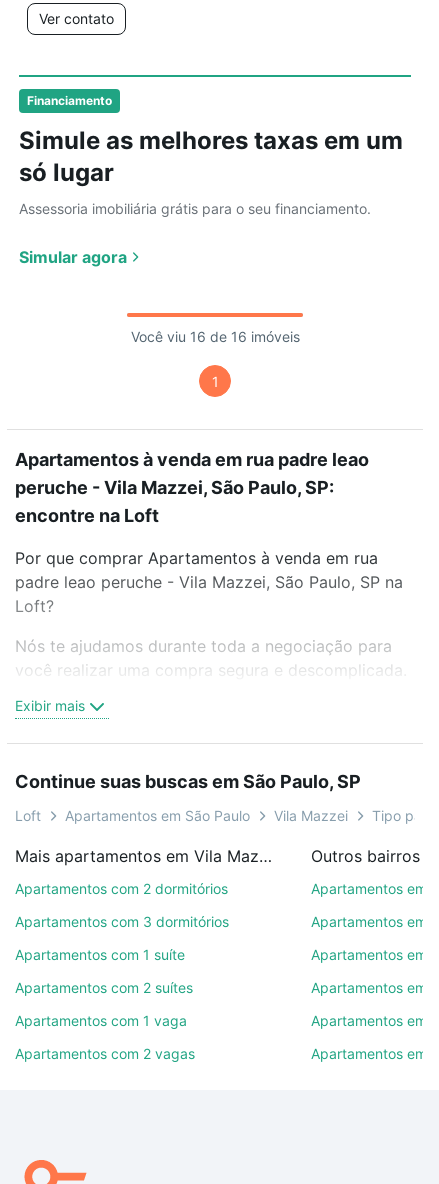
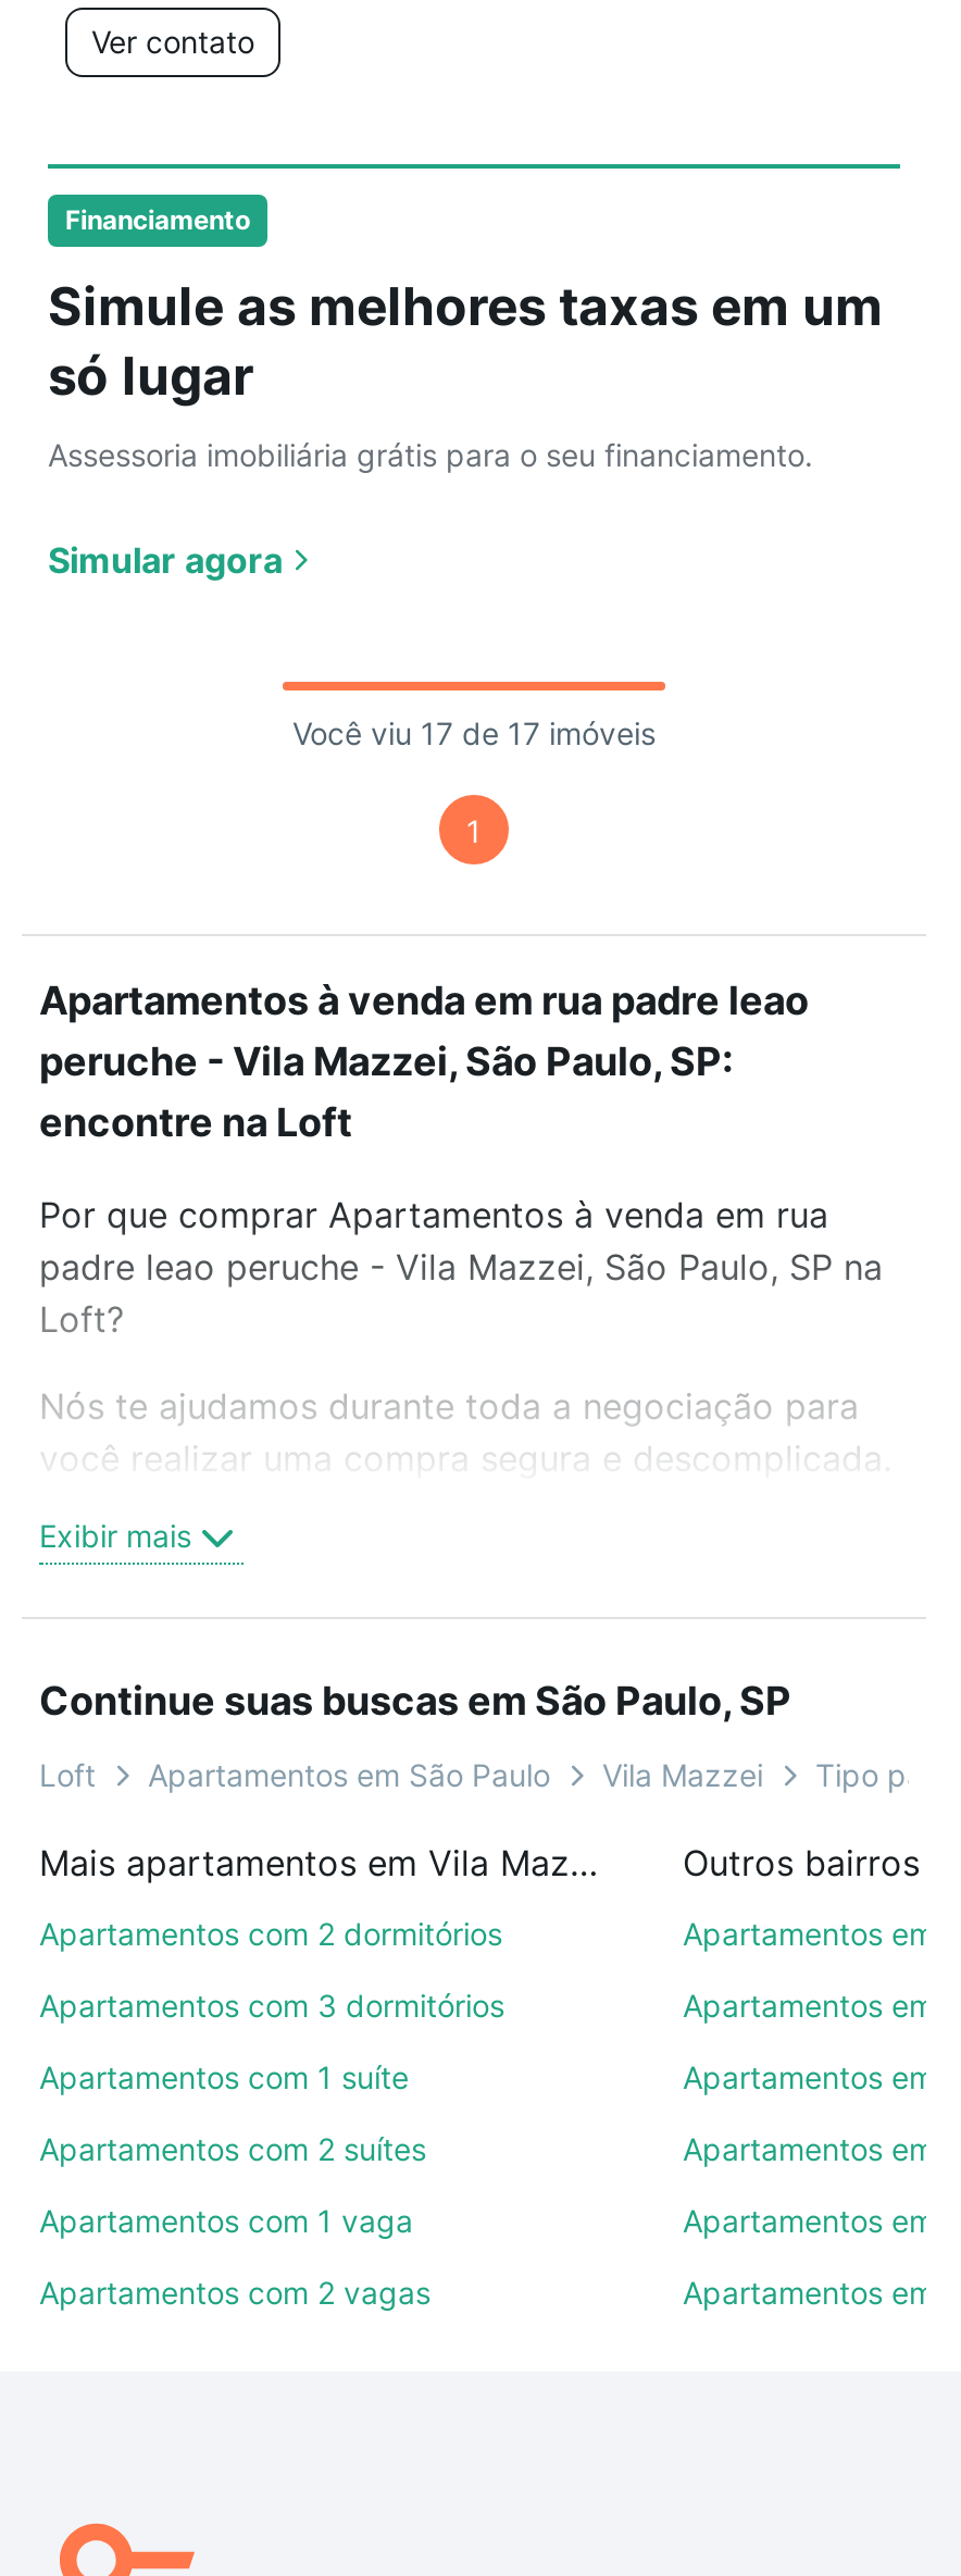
[130,328,299,345] Você viu 16 de 16 imóveis -> [292,714,656,751] Você viu 17 de 17 imóveis

